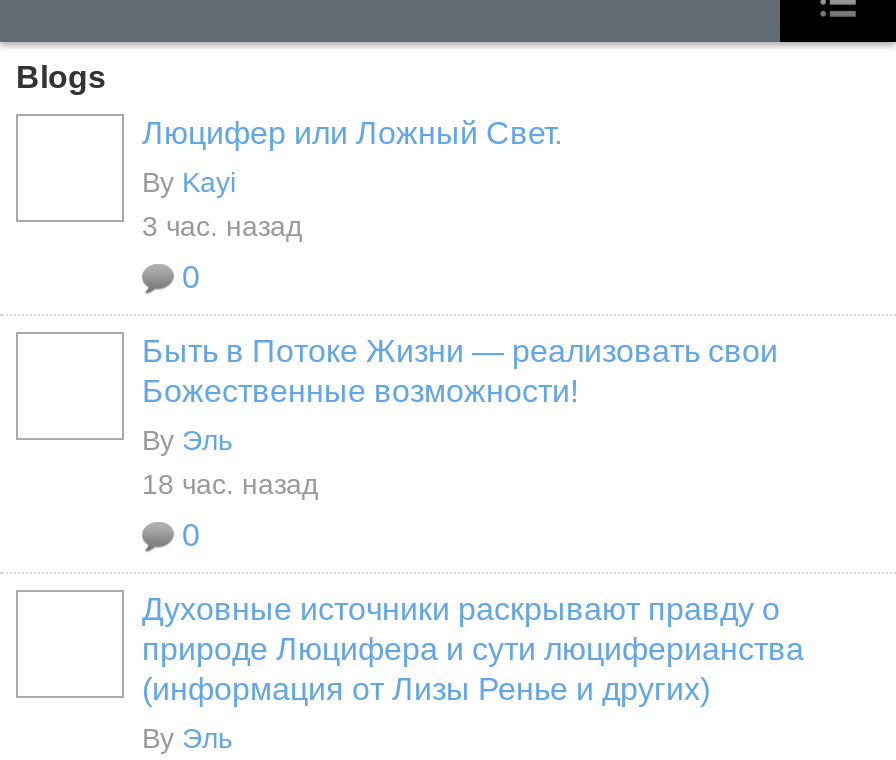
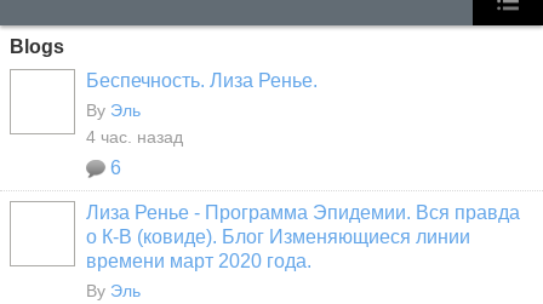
[142,116,778,408] Люцифер или Ложный Свет. | By Kayi | 3 час. назад | 0 | Быть в Потоке Жизни — реализовать свои | Божественные возможности! -> [86,70,318,91] Беспечность. Лиза Ренье.
[142,468,318,500] 18 час. назад -> [86,127,183,147] 4 час. назад
[182,518,200,552] 0 -> [110,157,121,178] 6
[142,592,804,706] Духовные источники раскрывают правду о | природе Люцифера и сути люциферианства | (информация от Лизы Ренье и других) -> [86,202,520,271] Лиза Ренье - Программа Эпидемии. Вся правда | о К-В (ковиде). Блог Изменяющиеся линии | времени март 2020 года.

